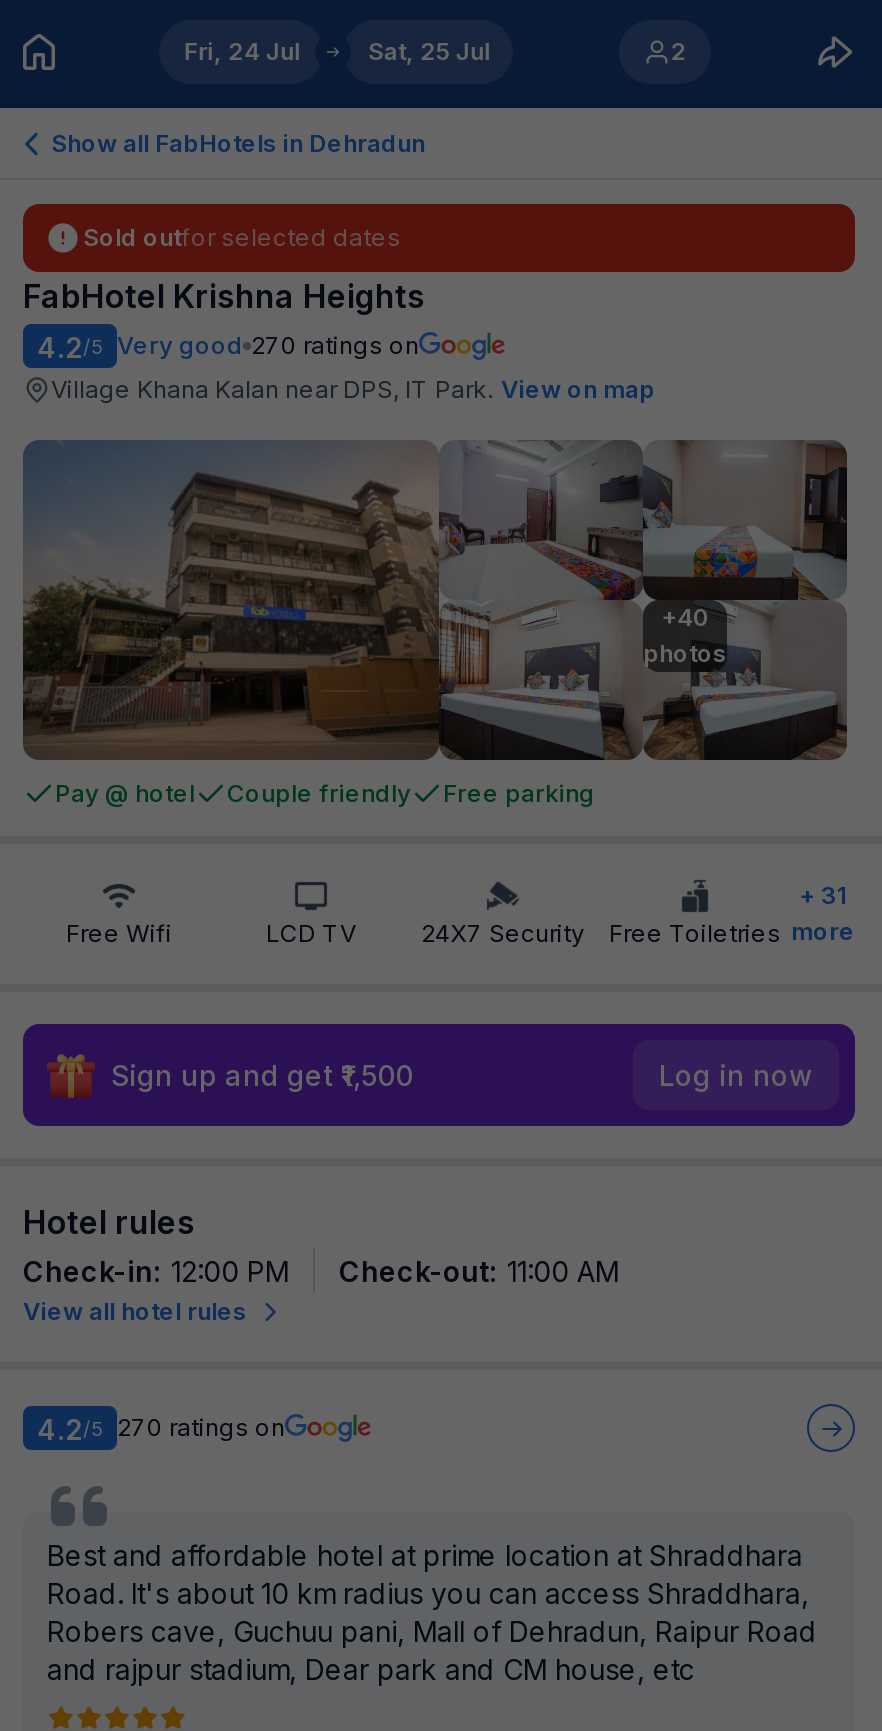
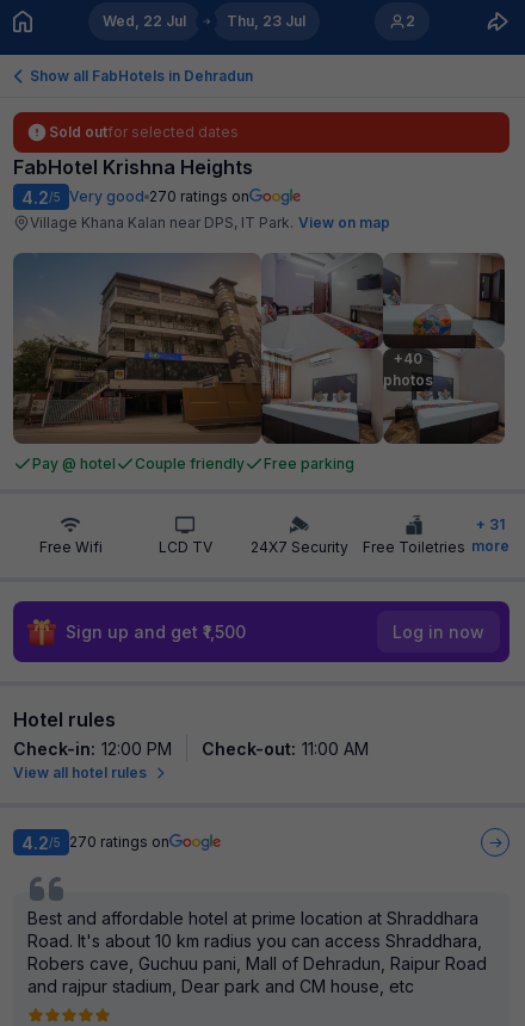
[184,36,300,66] Fri, 24 Jul -> [102,12,186,30] Wed, 22 Jul
[368,36,490,66] Sat, 25 Jul -> [226,12,305,30] Thu, 23 Jul

